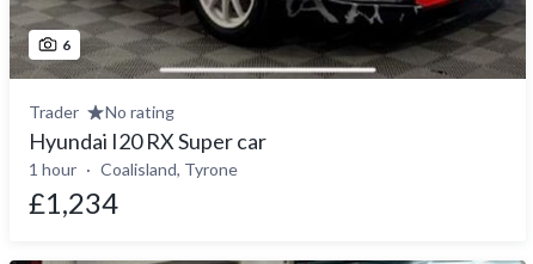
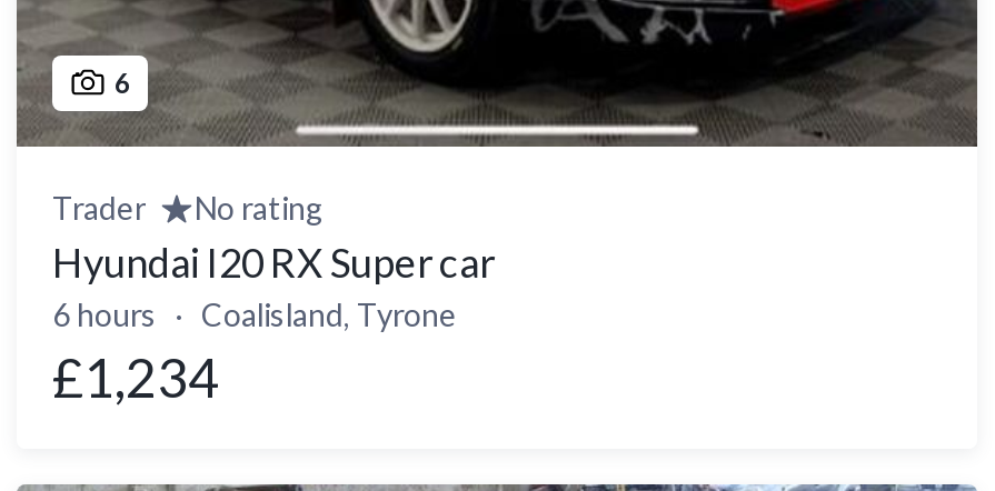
[29,159,238,179] 1 hour Coalisland, Tyrone -> [52,295,457,333] 6 hours Coalisland, Tyrone

